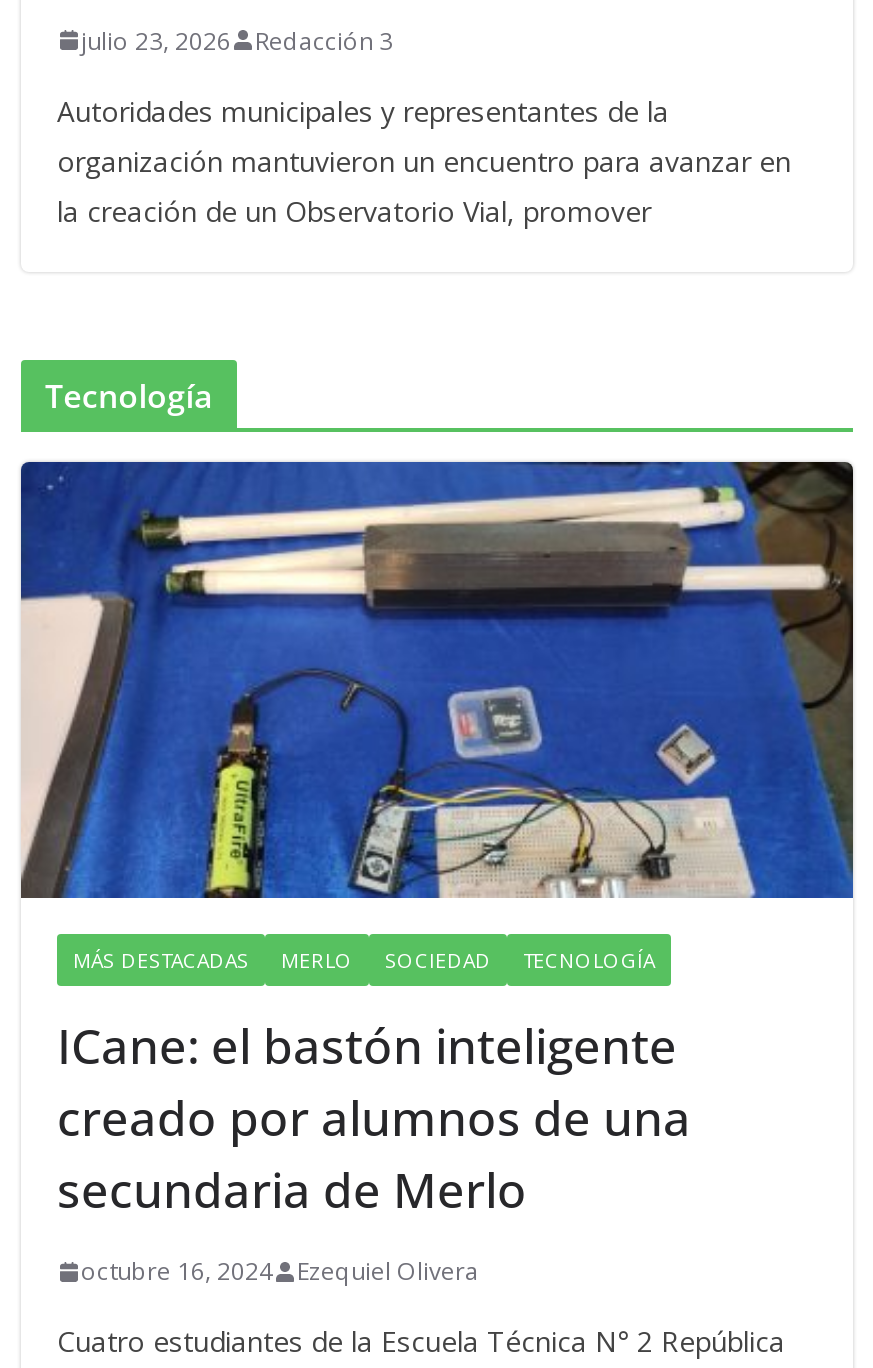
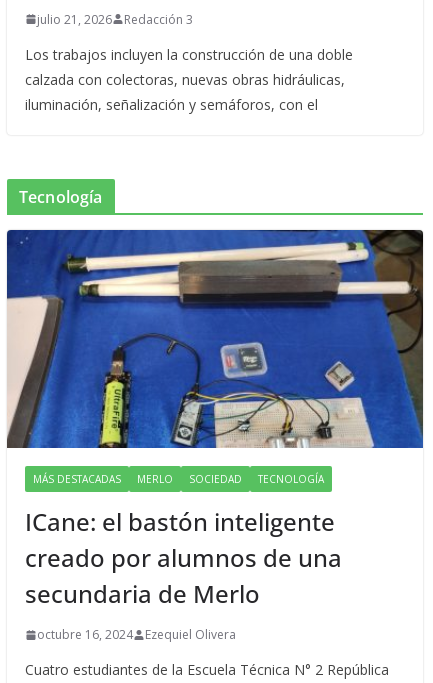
[81,23,393,57] julio 23, 2026 Redacción 3 -> [37,11,193,28] julio 21, 2026 Redacción 3
[57,91,791,229] Autoridades municipales y representantes de la | organización mantuvieron un encuentro para avanzar en | la creación de un Observatorio Vial, promover -> [25,45,353,114] Los trabajos incluyen la construcción de una doble | calzada con colectoras, nuevas obras hidráulicas, | iluminación, señalización y semáforos, con el

